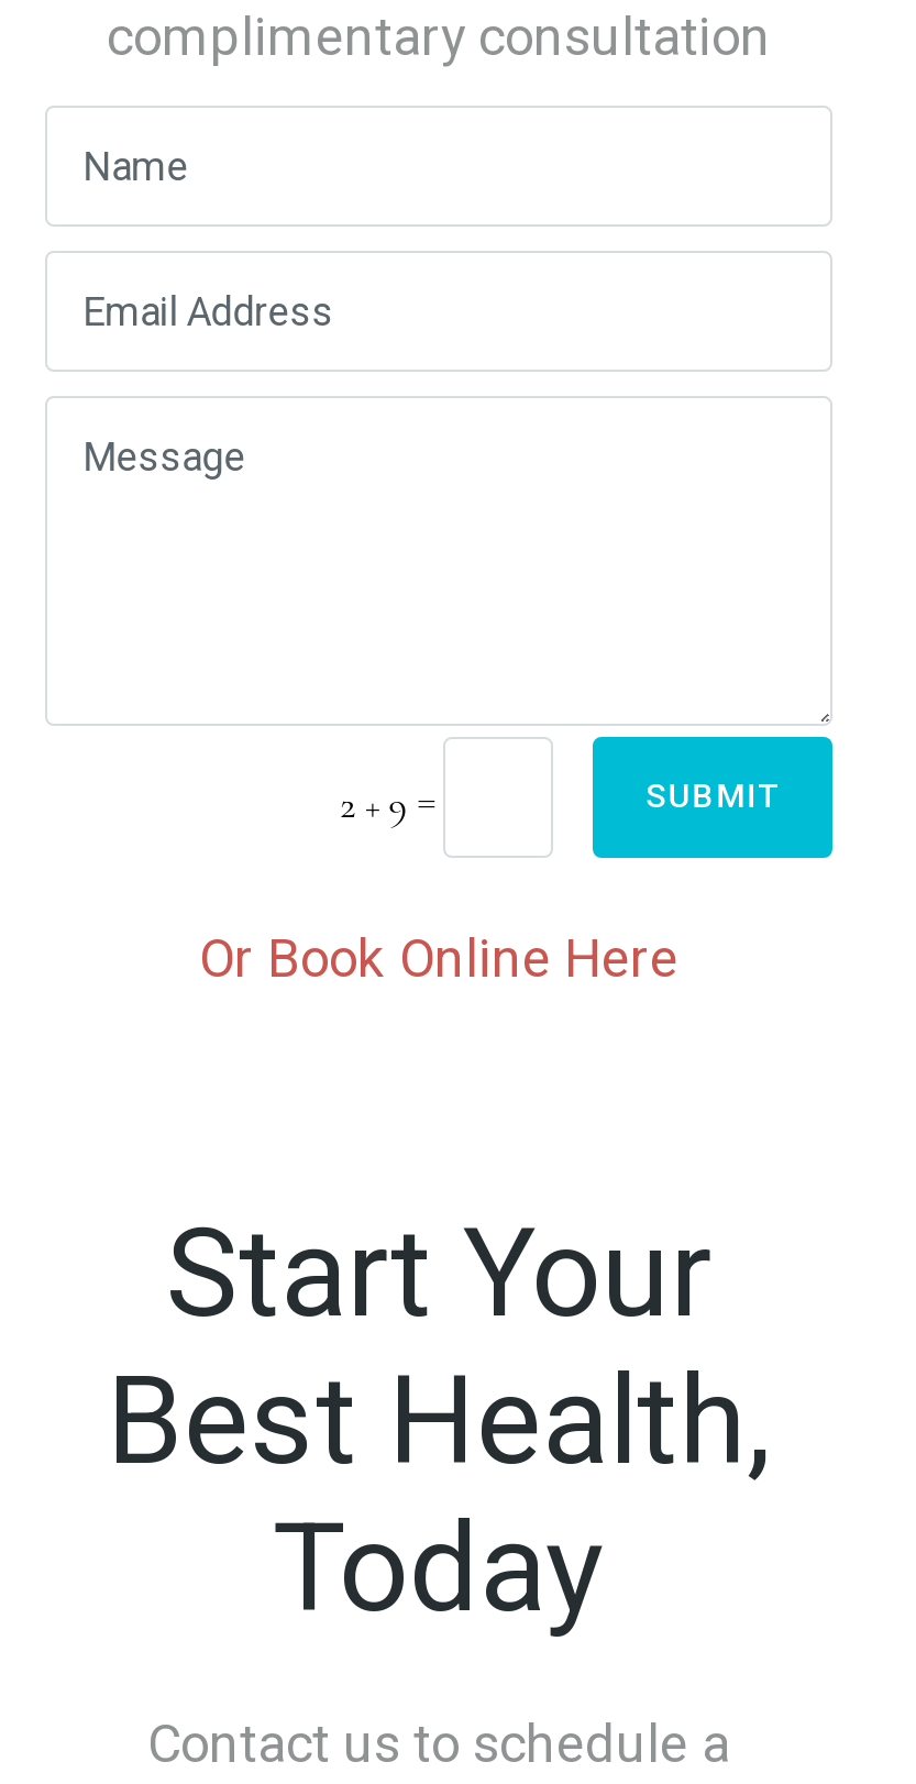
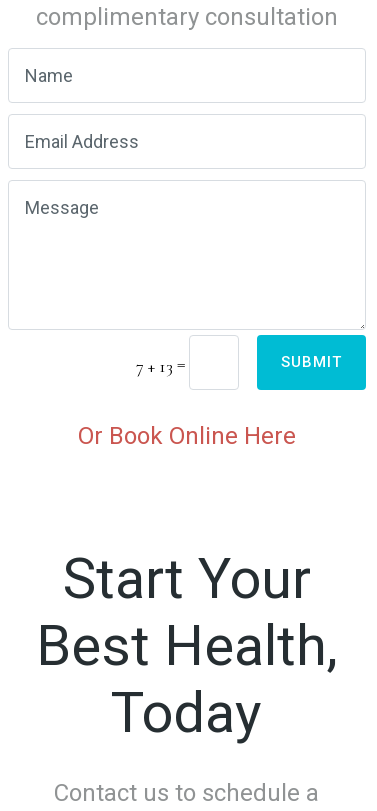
[340,775,444,829] 2 + 9 = -> [136,352,189,377] 7 + 13 =

